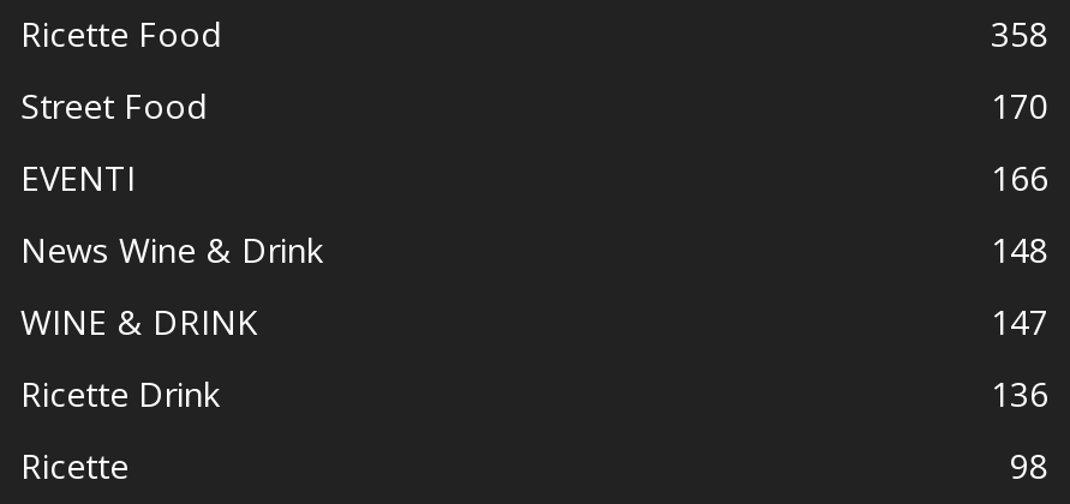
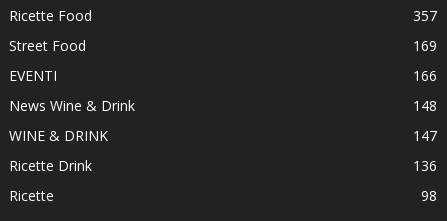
[991,12,1048,57] 358 -> [413,6,437,25] 357
[991,84,1048,129] 170 -> [413,36,437,55] 169

